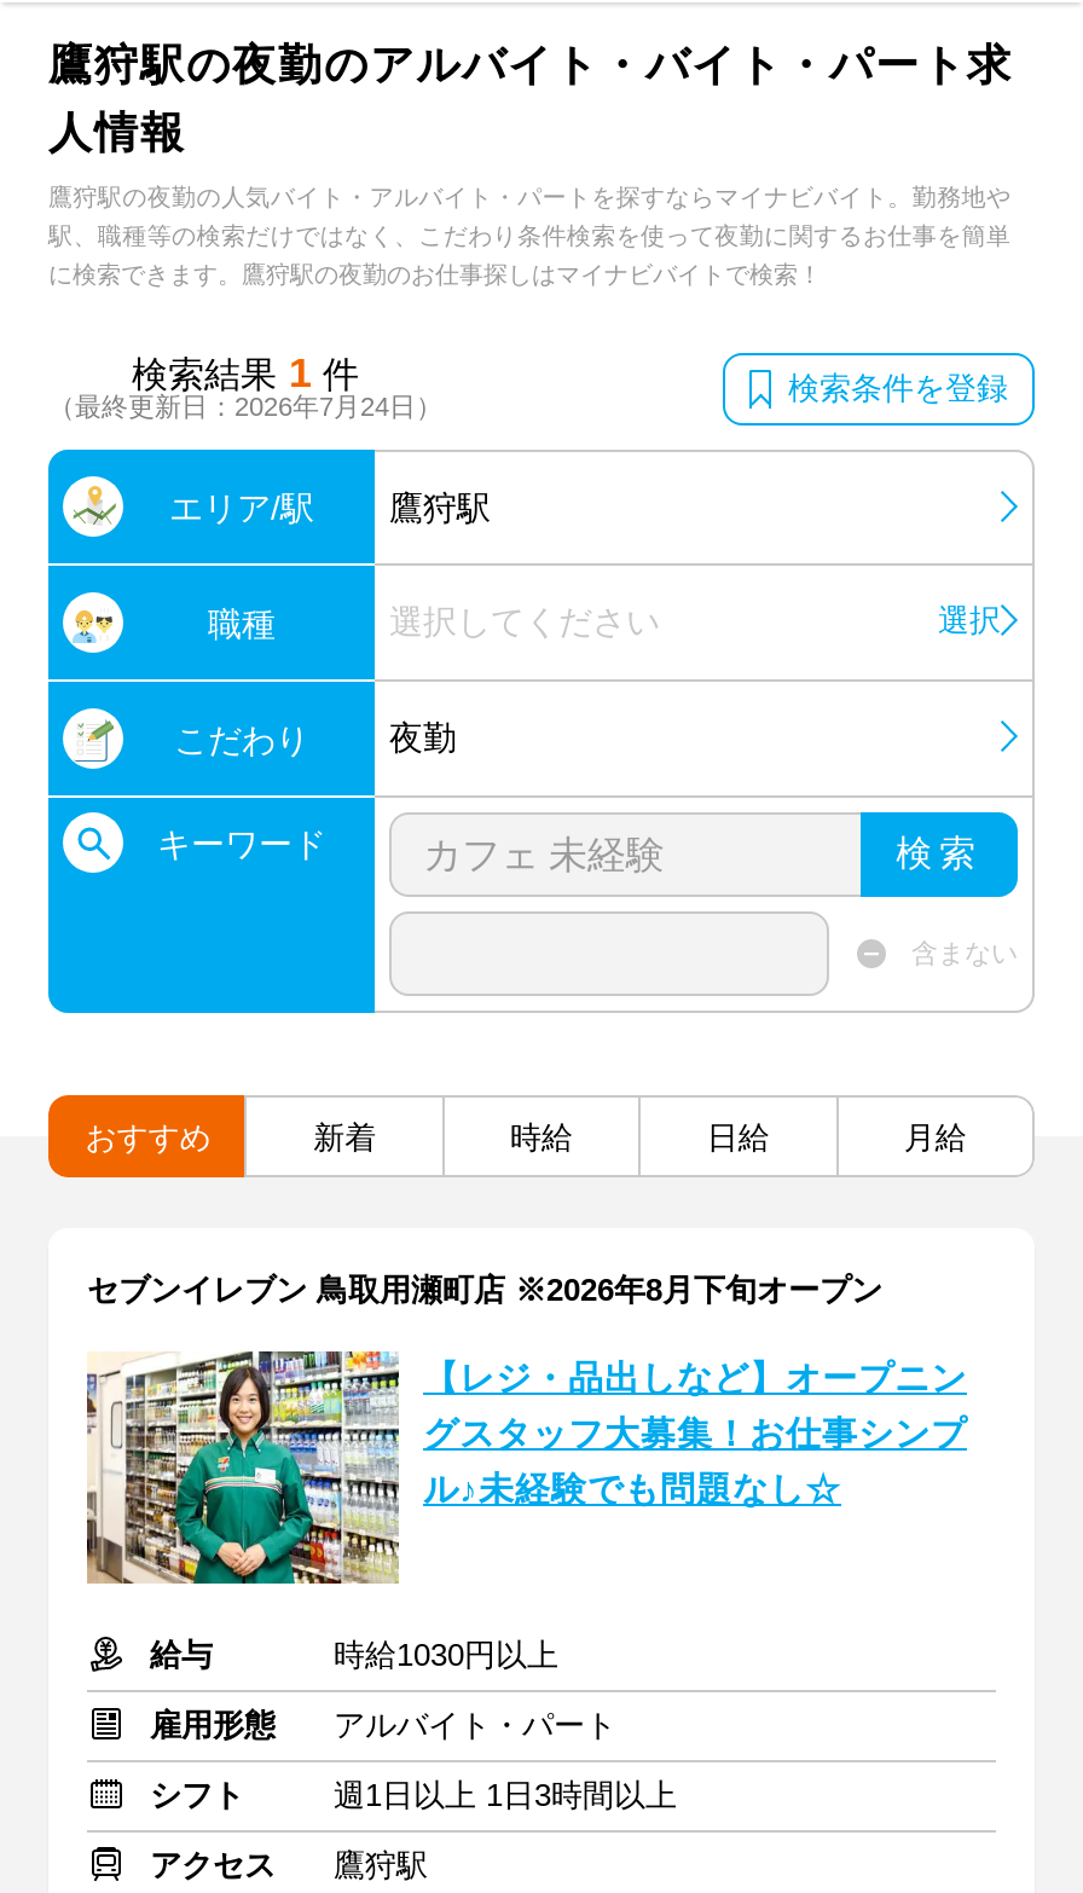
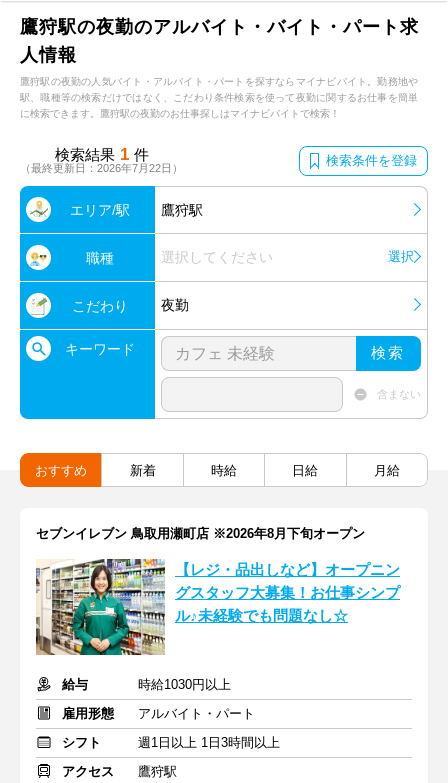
[48,392,442,421] （最終更新日：2026年7月24日） -> [20,162,183,174] （最終更新日：2026年7月22日）

